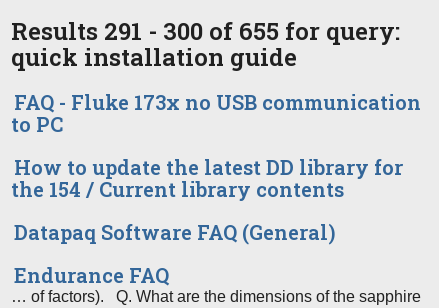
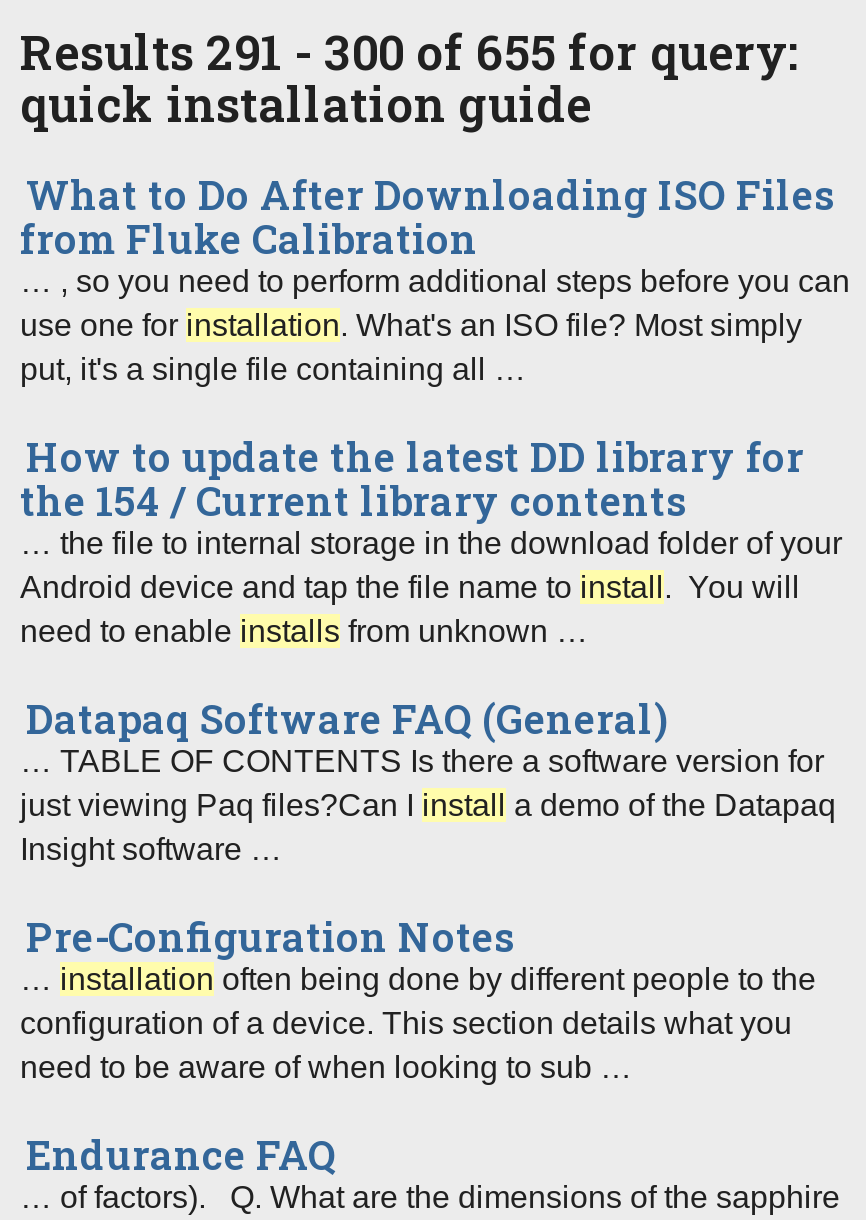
[11,89,421,137] FAQ - Fluke 173x no USB communication | to PC -> [20,168,850,386] What to Do After Downloading ISO Files | from Fluke Calibration | … , so you need to perform additional steps before you can | use one for installation. What's an ISO file? Most simply | put, it's a single file containing all …
none -> [20,526,842,648] … the file to internal storage in the download folder of your | Android device and tap the file name to install. You will | need to enable installs from unknown …
none -> [20,744,836,1084] … TABLE OF CONTENTS Is there a software version for | just viewing Paq files?Can I install a demo of the Datapaq | Insight software … | Pre-Configuration Notes | … installation often being done by different people to the | configuration of a device. This section details what you | need to be aware of when looking to sub …

